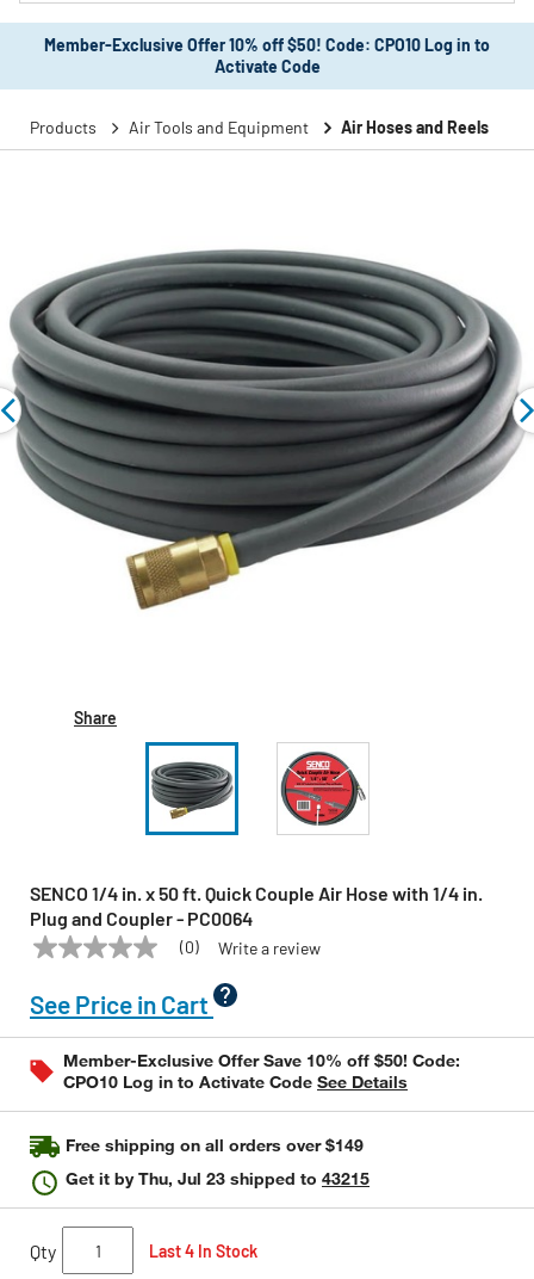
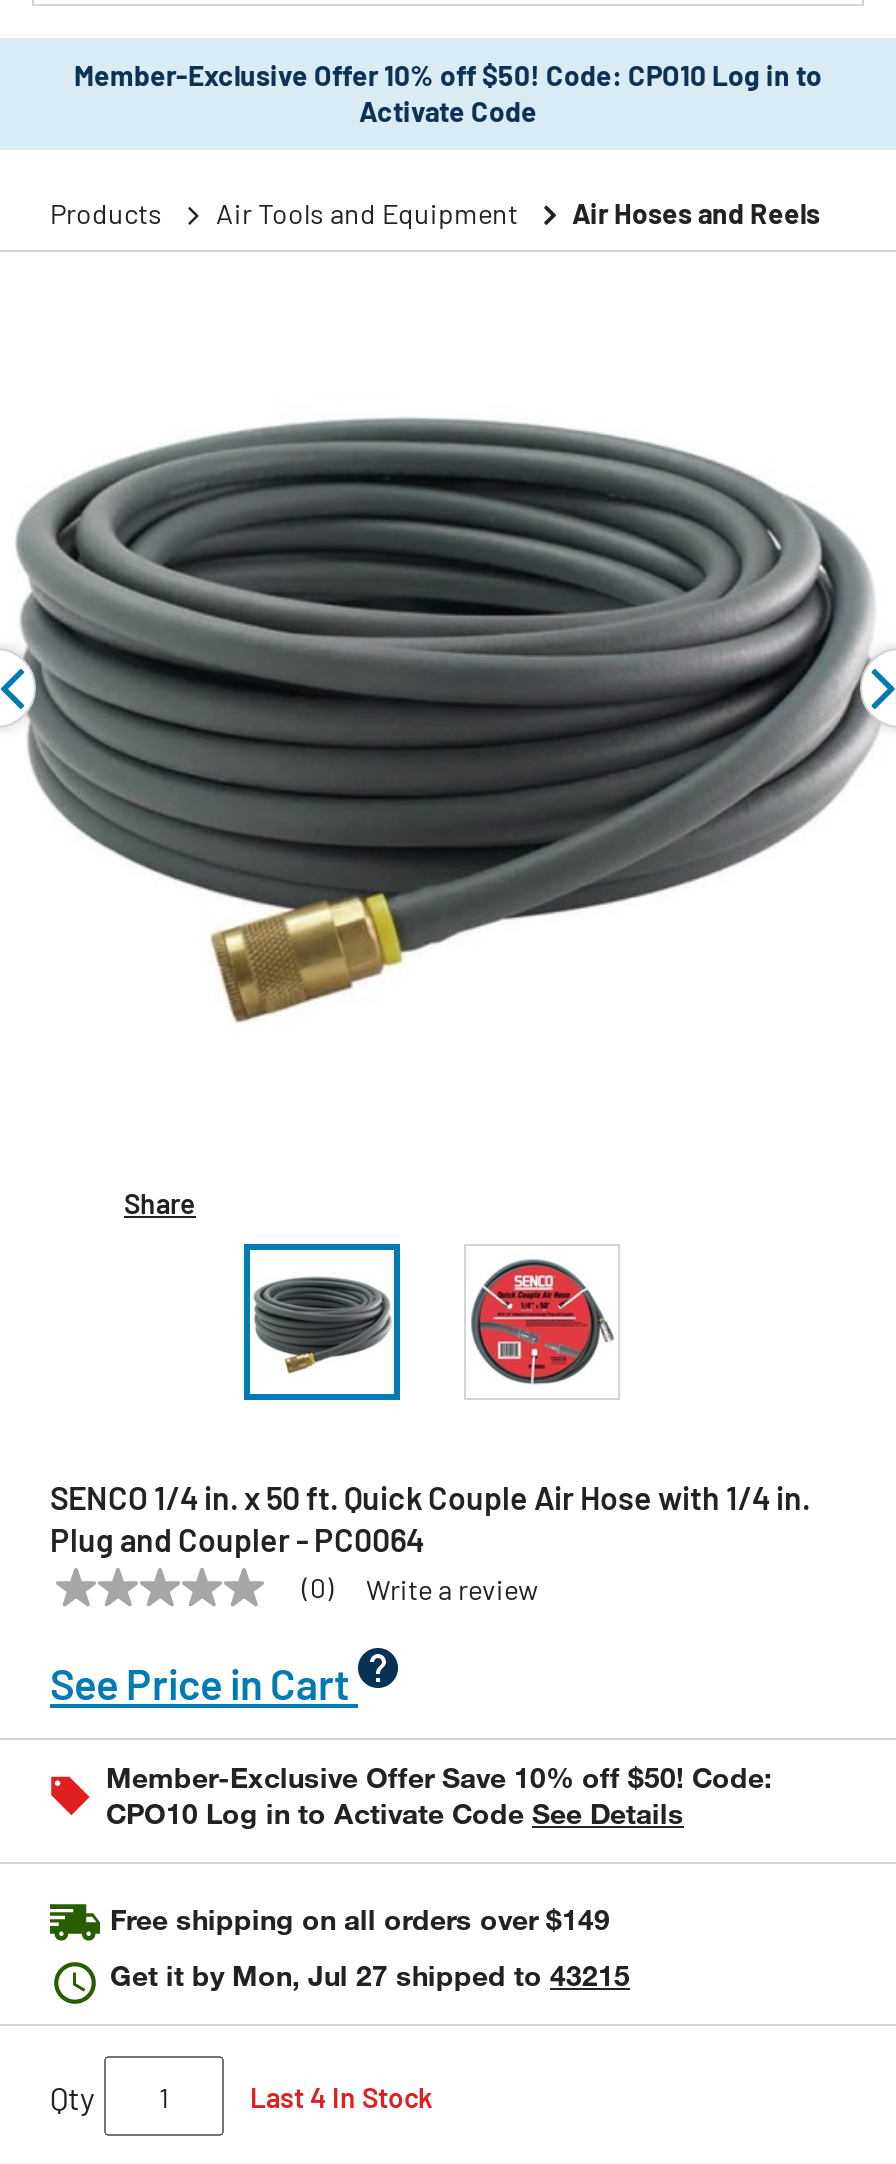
[66,1168,370,1188] Get it by Thu, Jul 23 shipped to 43215 -> [110,1958,630,1992] Get it by Mon, Jul 27 shipped to 43215

